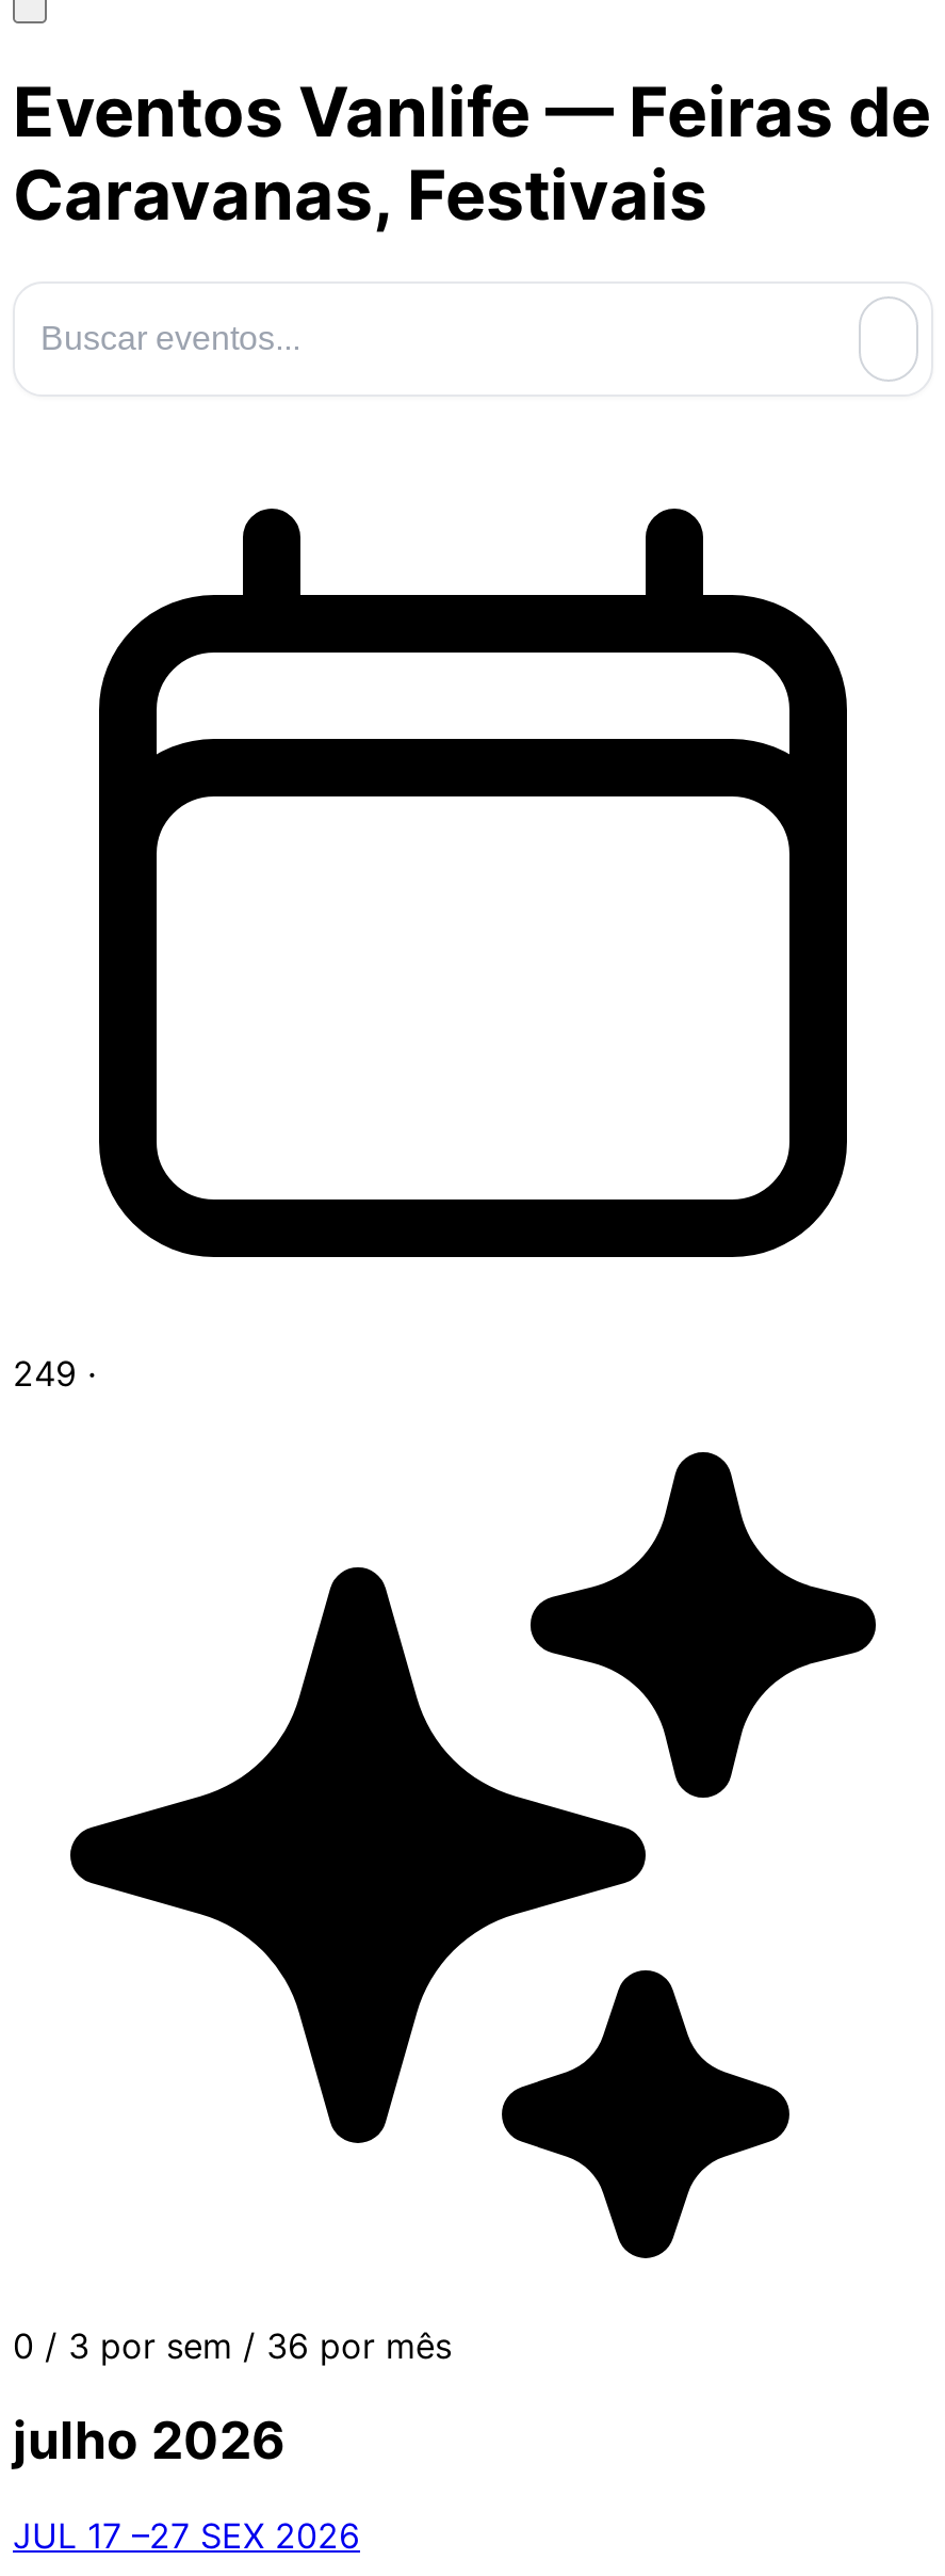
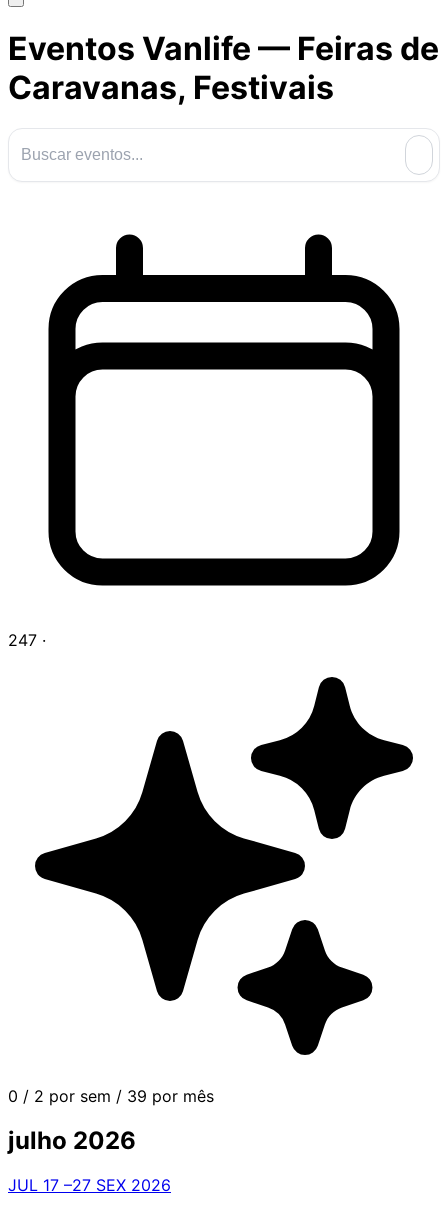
[13,1352,96,1395] 249 · -> [8,630,46,650] 247 ·
[13,2324,452,2367] 0 / 3 por sem / 36 por mês -> [8,1086,214,1106] 0 / 2 por sem / 39 por mês

